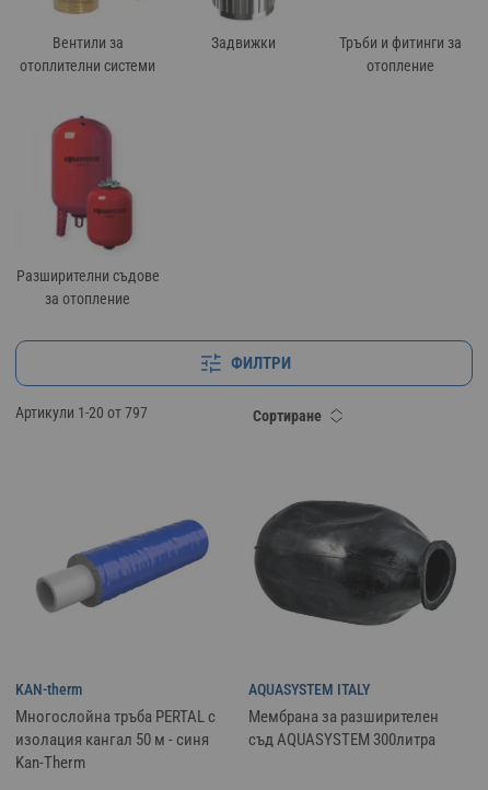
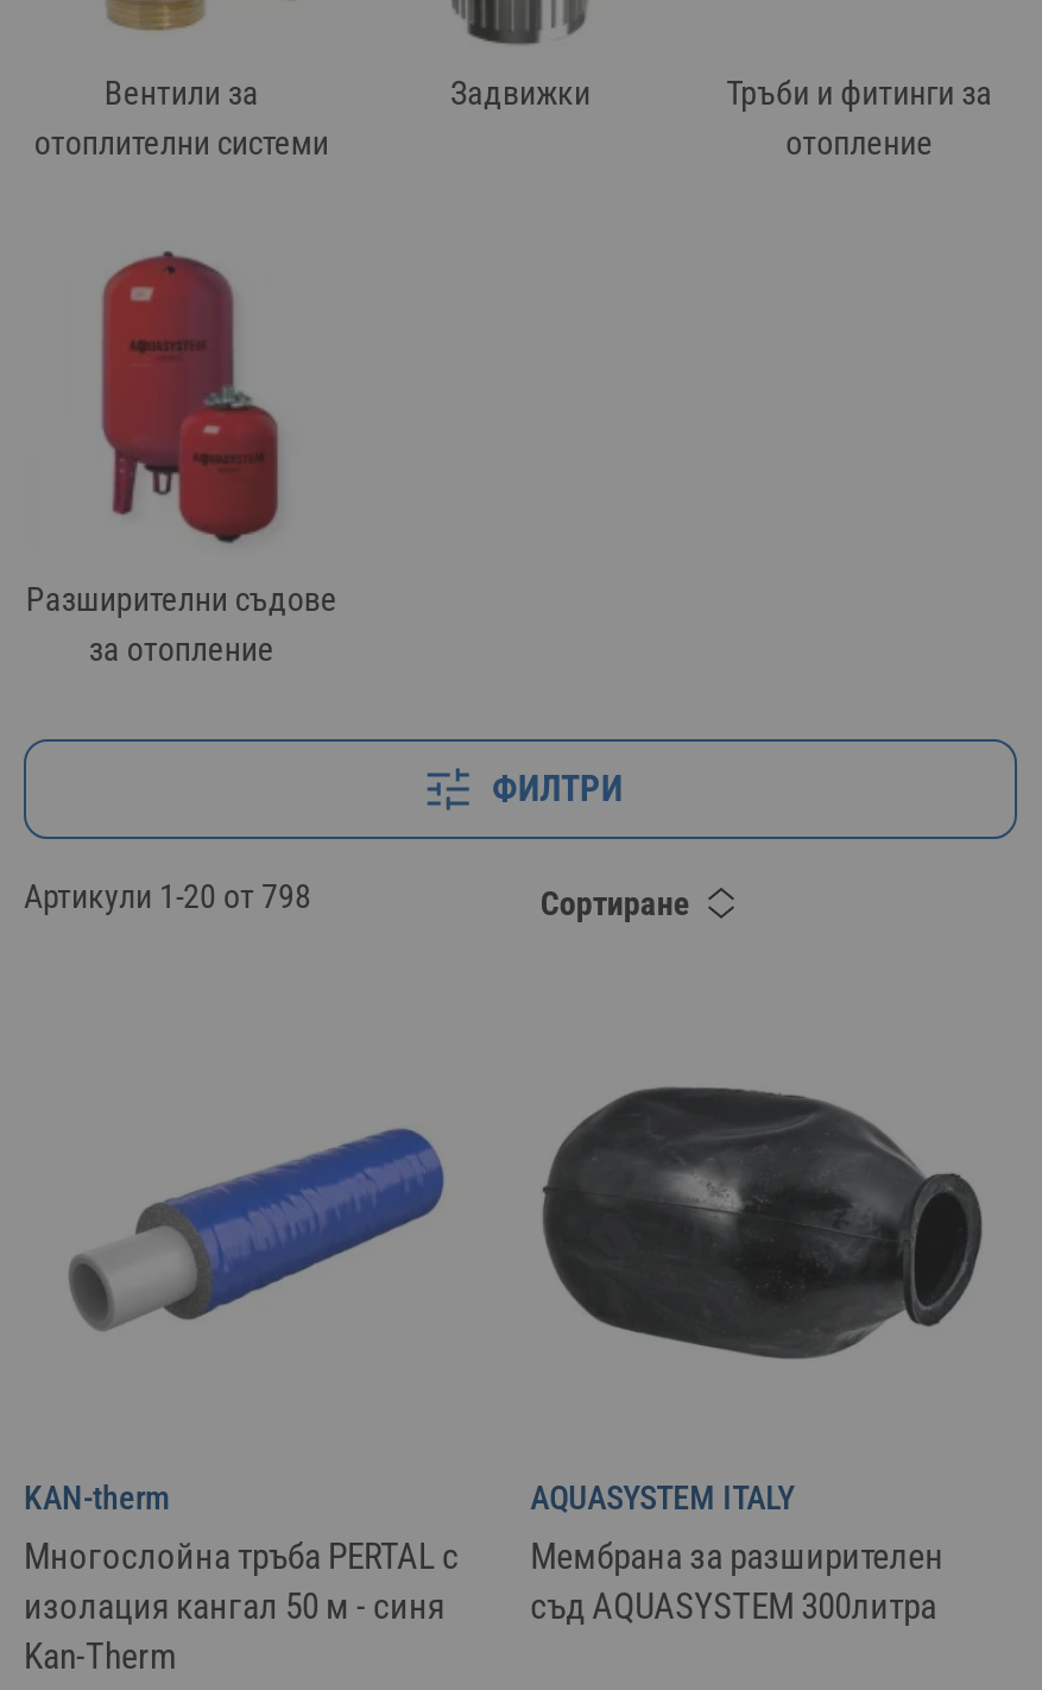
[15,404,148,422] Артикули 1 - 20 от 797 -> [24,878,311,916] Артикули 1 - 20 от 798

